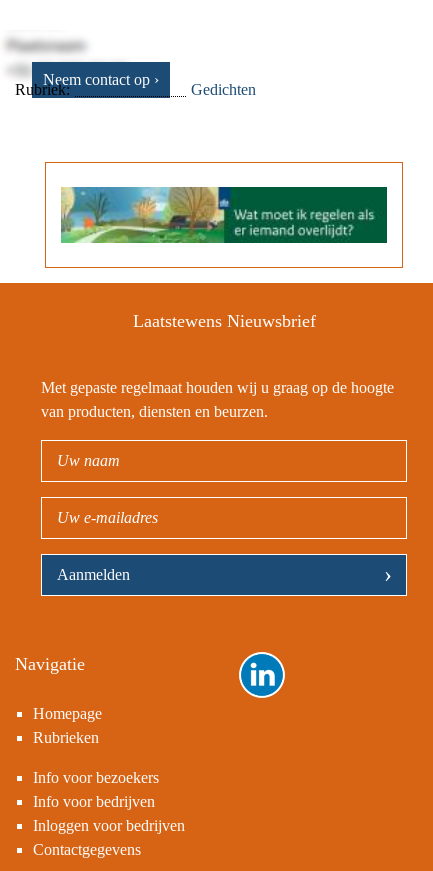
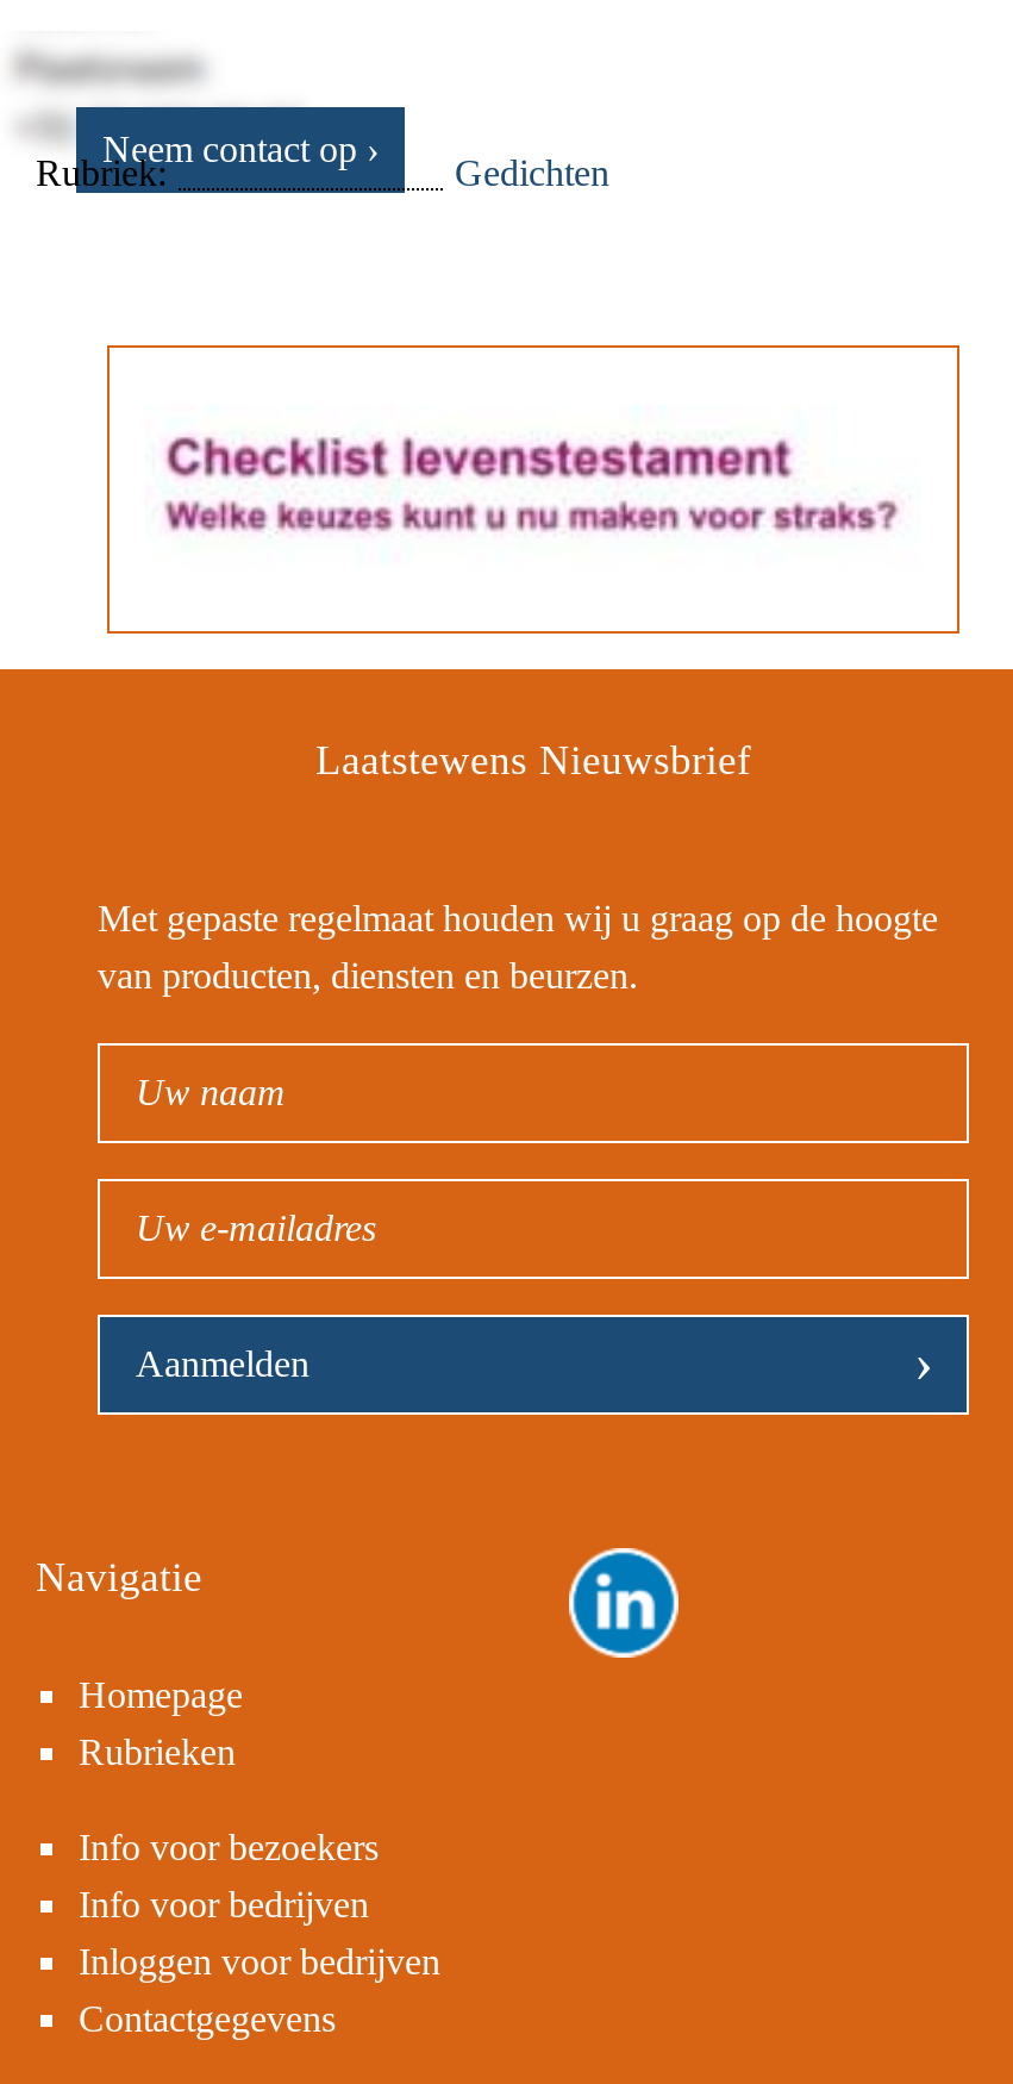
[60,186,388,244] [image] -> [145,436,921,538] [image]

